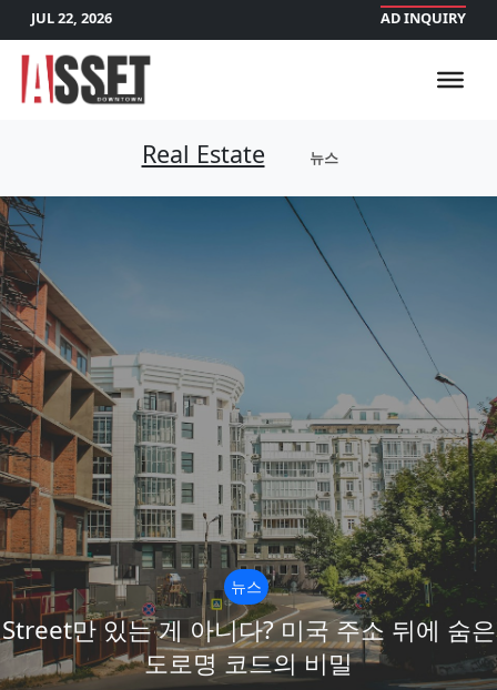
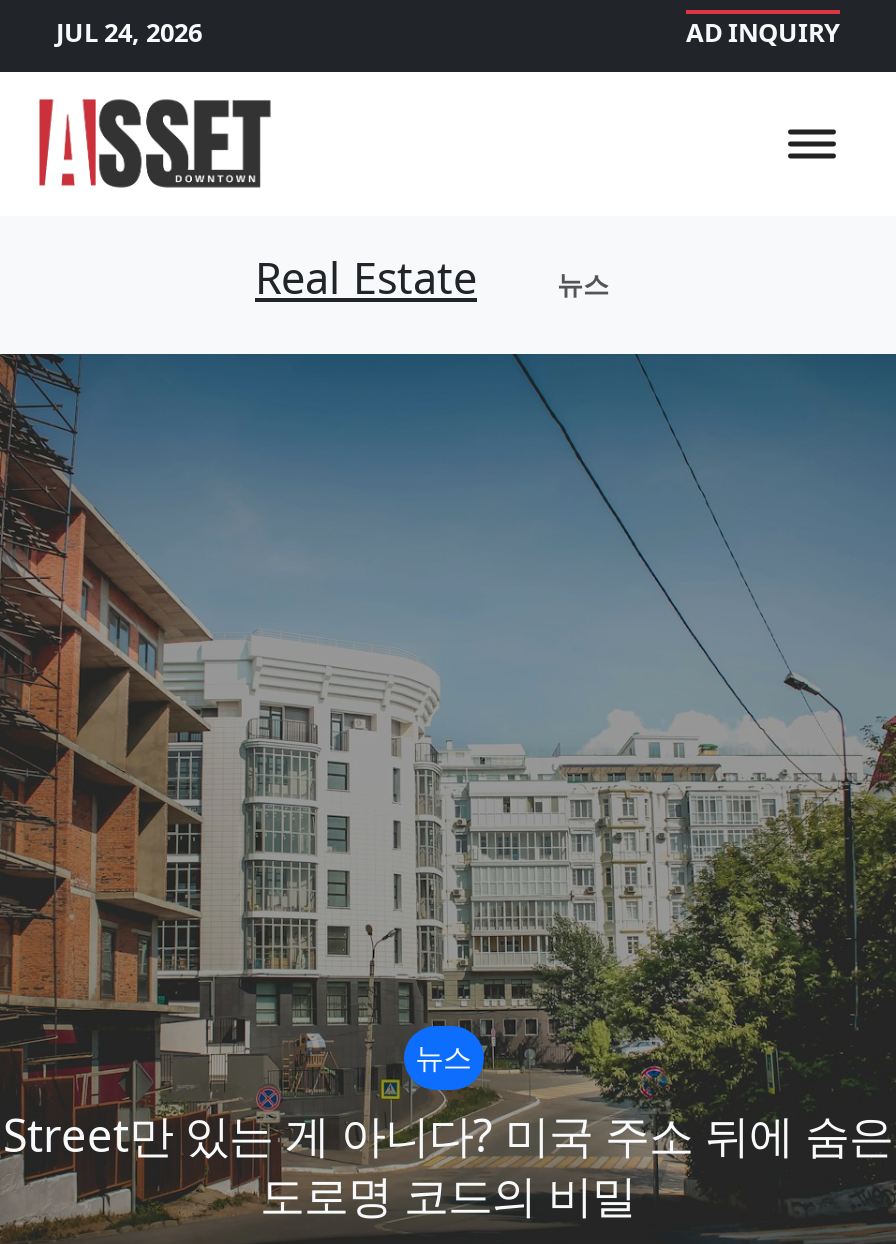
[31,8,112,28] JUL 22, 2026 -> [56,14,202,50] JUL 24, 2026

